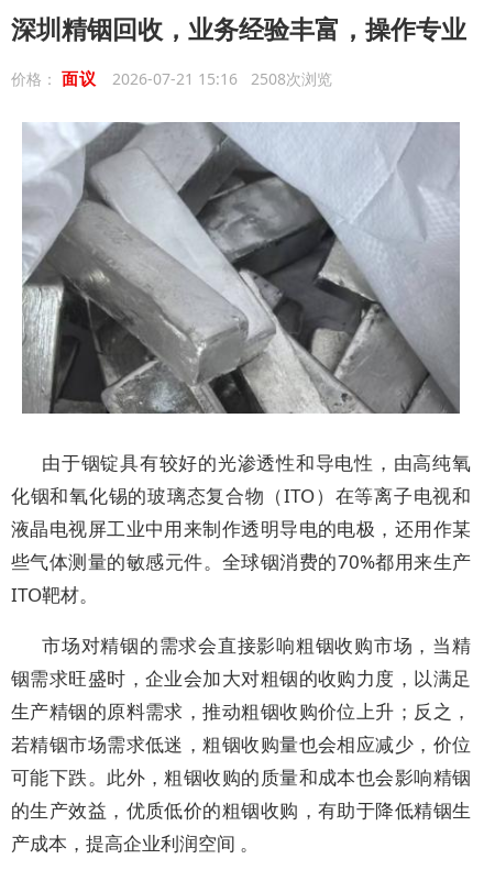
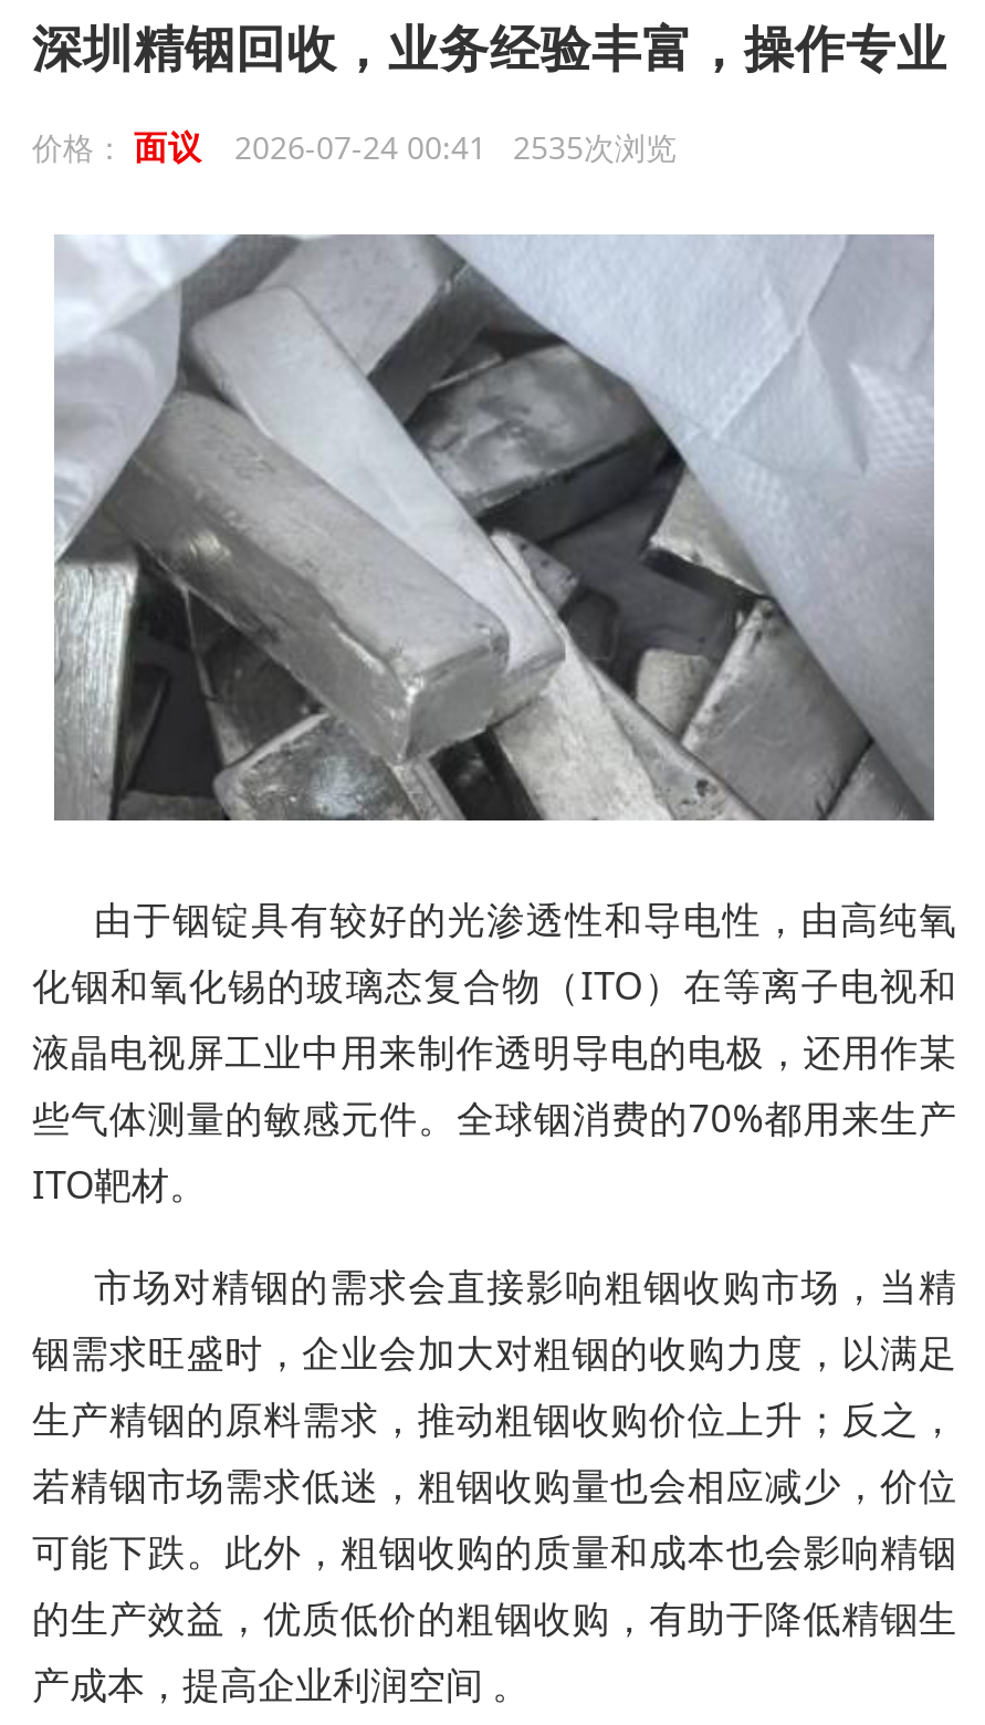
[11,67,332,89] 价格：面议 2026-07-21 15:16 2508次浏览 -> [32,124,677,168] 价格：面议 2026-07-24 00:41 2535次浏览

